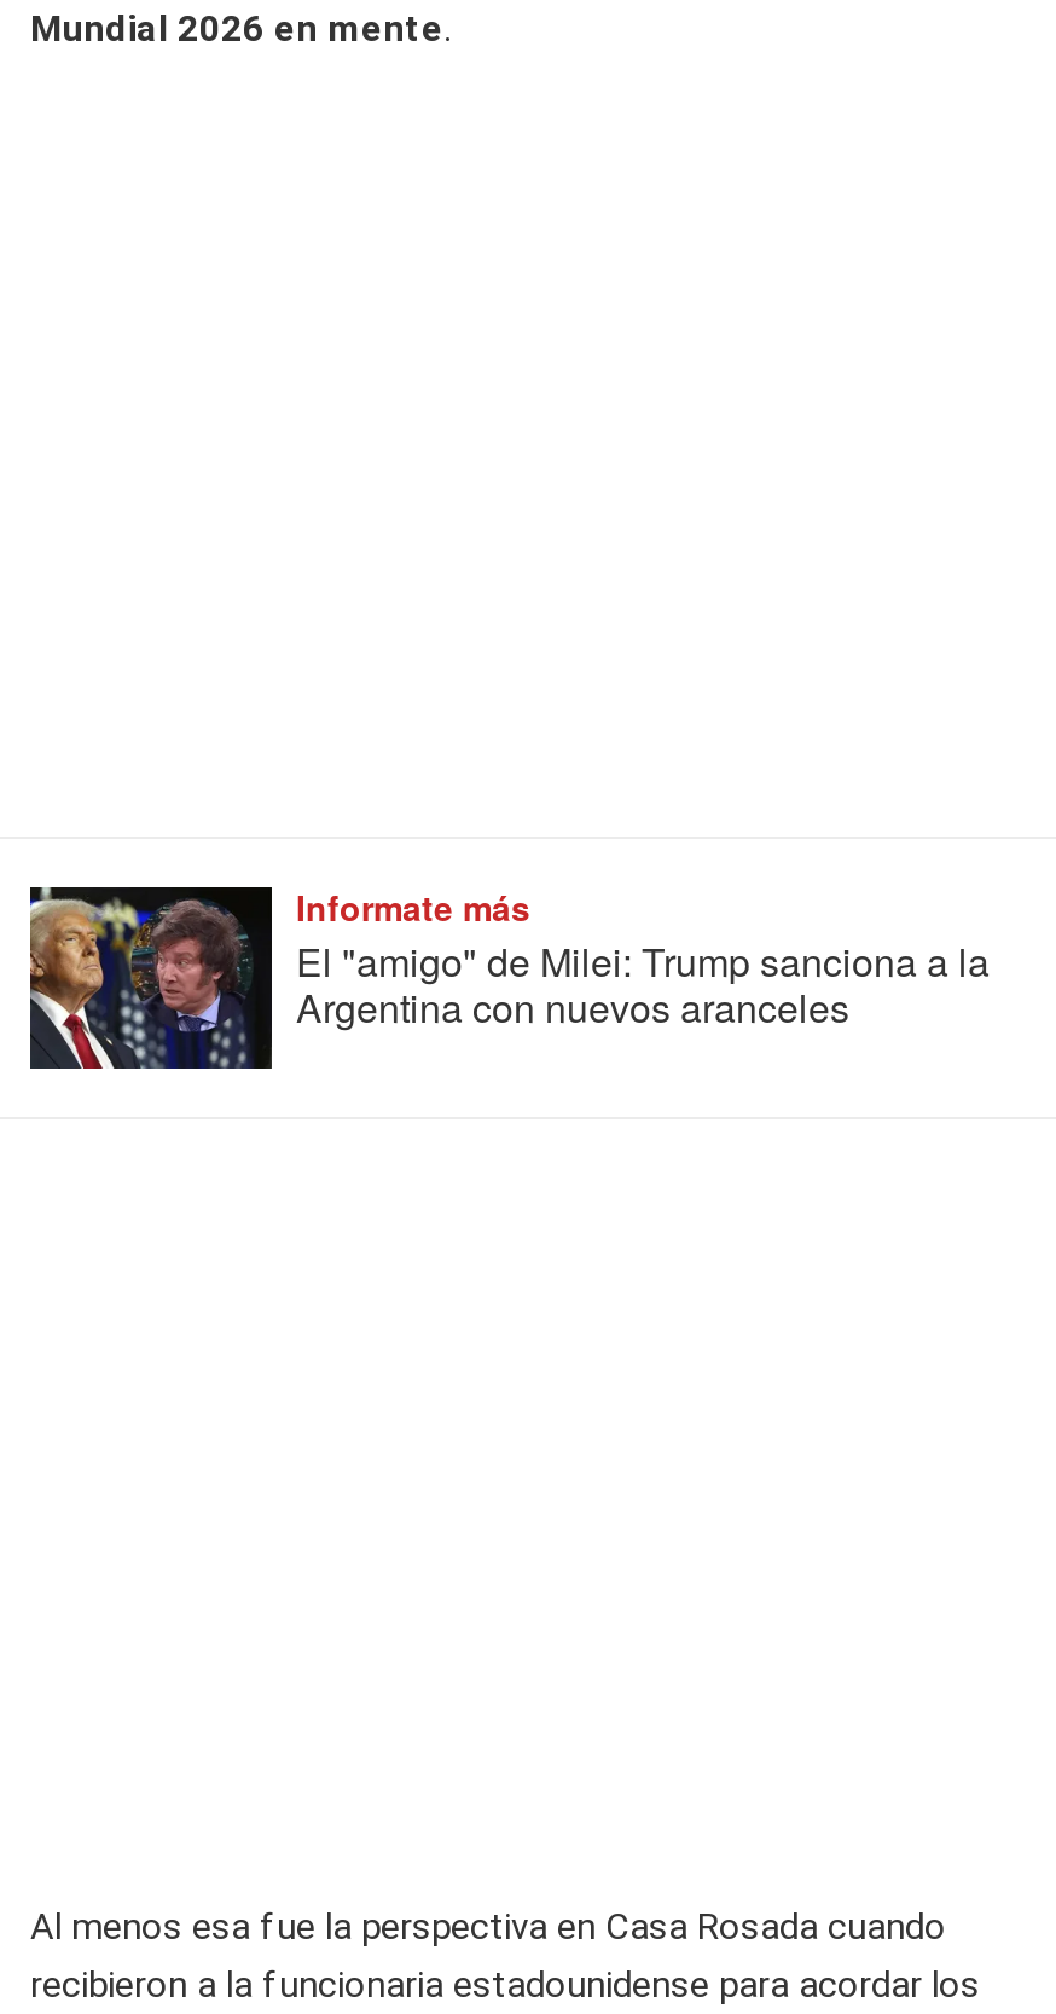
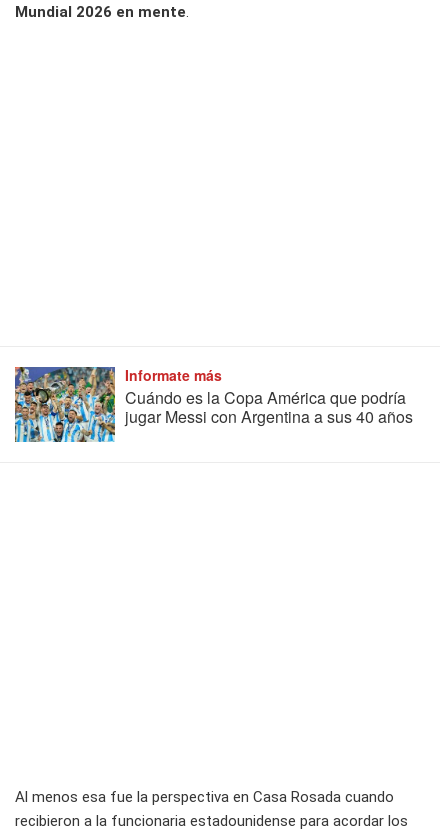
[28,885,990,1071] [image] | El "amigo" de Milei: Trump sanciona a la | Argentina con nuevos aranceles -> [14,366,413,443] [image] | Cuándo es la Copa América que podría | jugar Messi con Argentina a sus 40 años

